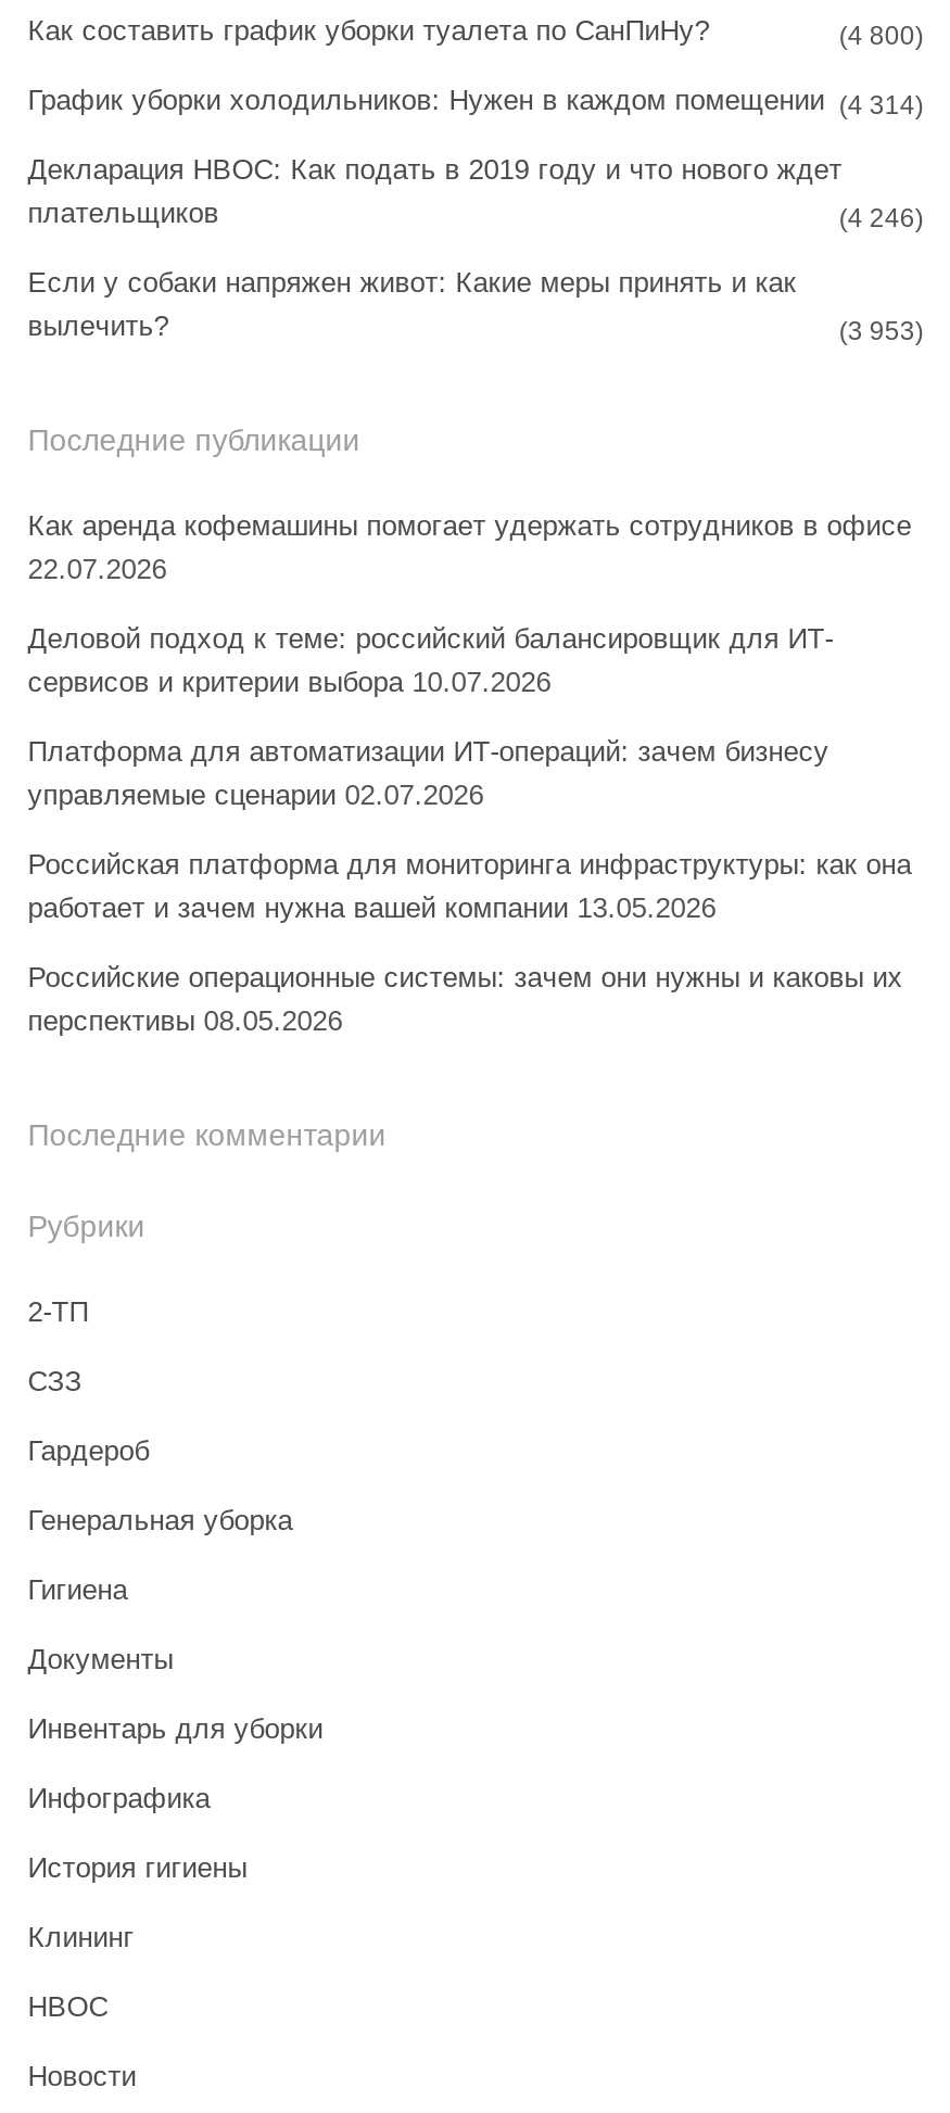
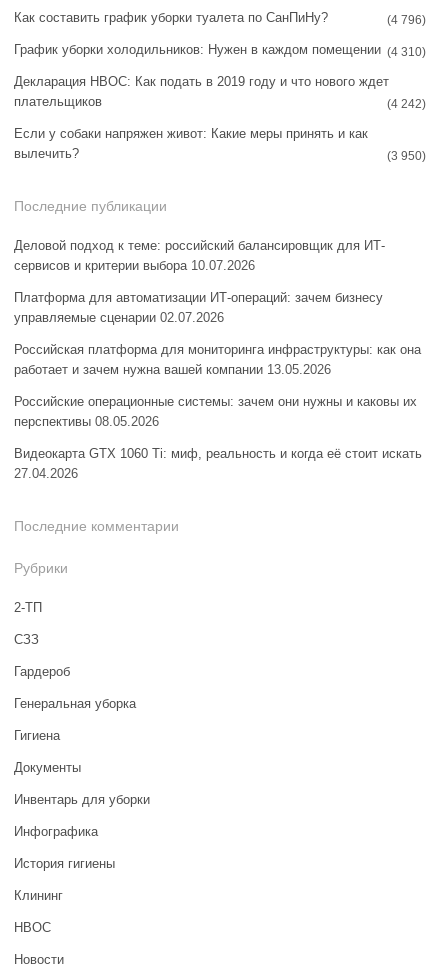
[839,21,924,52] (4 800) -> [387,13,426,27] (4 796)
[28,84,924,121] График уборки холодильников: Нужен в каждом помещении (4 314) -> [14,42,426,59] График уборки холодильников: Нужен в каждом помещении (4 310)
[839,204,924,234] (4 246) -> [387,97,426,111] (4 242)
[839,317,924,347] (3 953) -> [387,149,426,163] (3 950)
[28,510,911,586] Как аренда кофемашины помогает удержать сотрудников в офисе | 22.07.2026 -> none
moved [28,623,911,1038] -> [14,238,421,429]: Деловой подход к теме: российский балансировщик для ИТ- | сервисов и критерии выбора 10.07.2026 | Платформа для автоматизации ИТ-операций: зачем бизнесу | управляемые сценарии 02.07.2026 | Российская платформа для мониторинга инфраструктуры: как она | работает и зачем нужна вашей компании 13.05.2026 | Российские операционные системы: зачем они нужны и каковы их | перспективы 08.05.2026
none -> [14,446,422,481] Видеокарта GTX 1060 Ti: миф, реальность и когда её стоит искать | 27.04.2026

